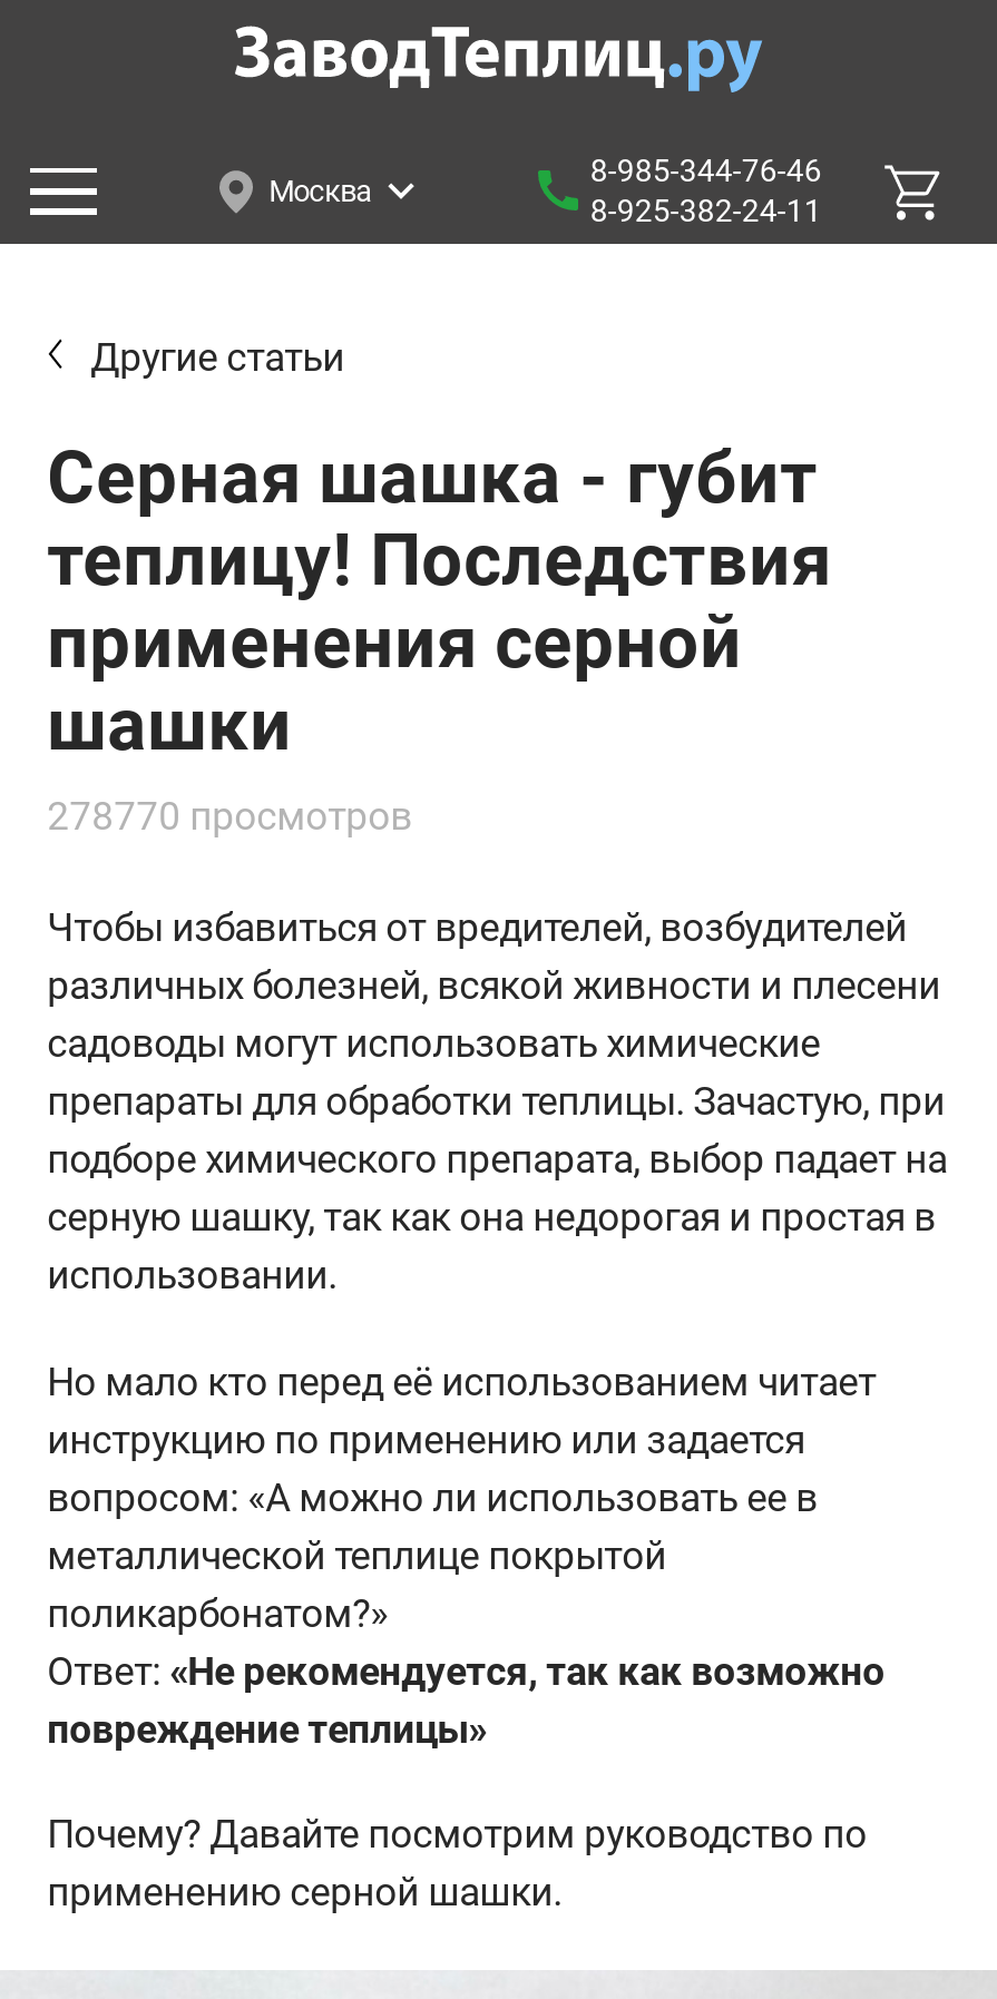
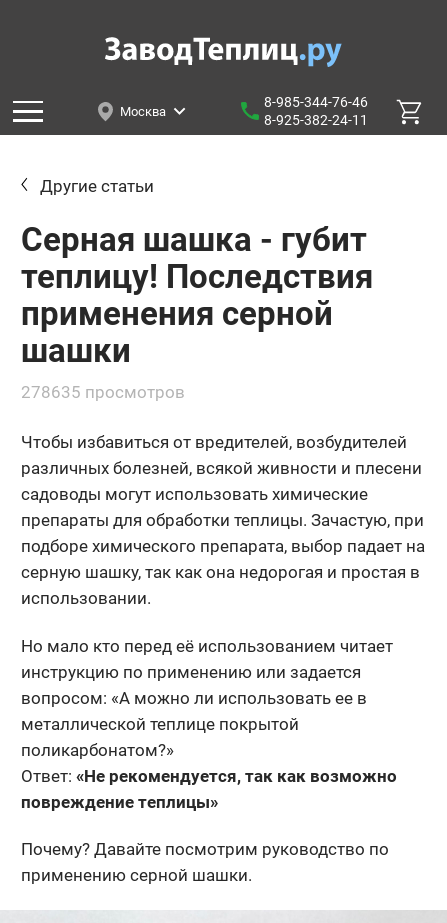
[47,795,412,839] 278770 просмотров -> [21,382,185,402] 278635 просмотров

